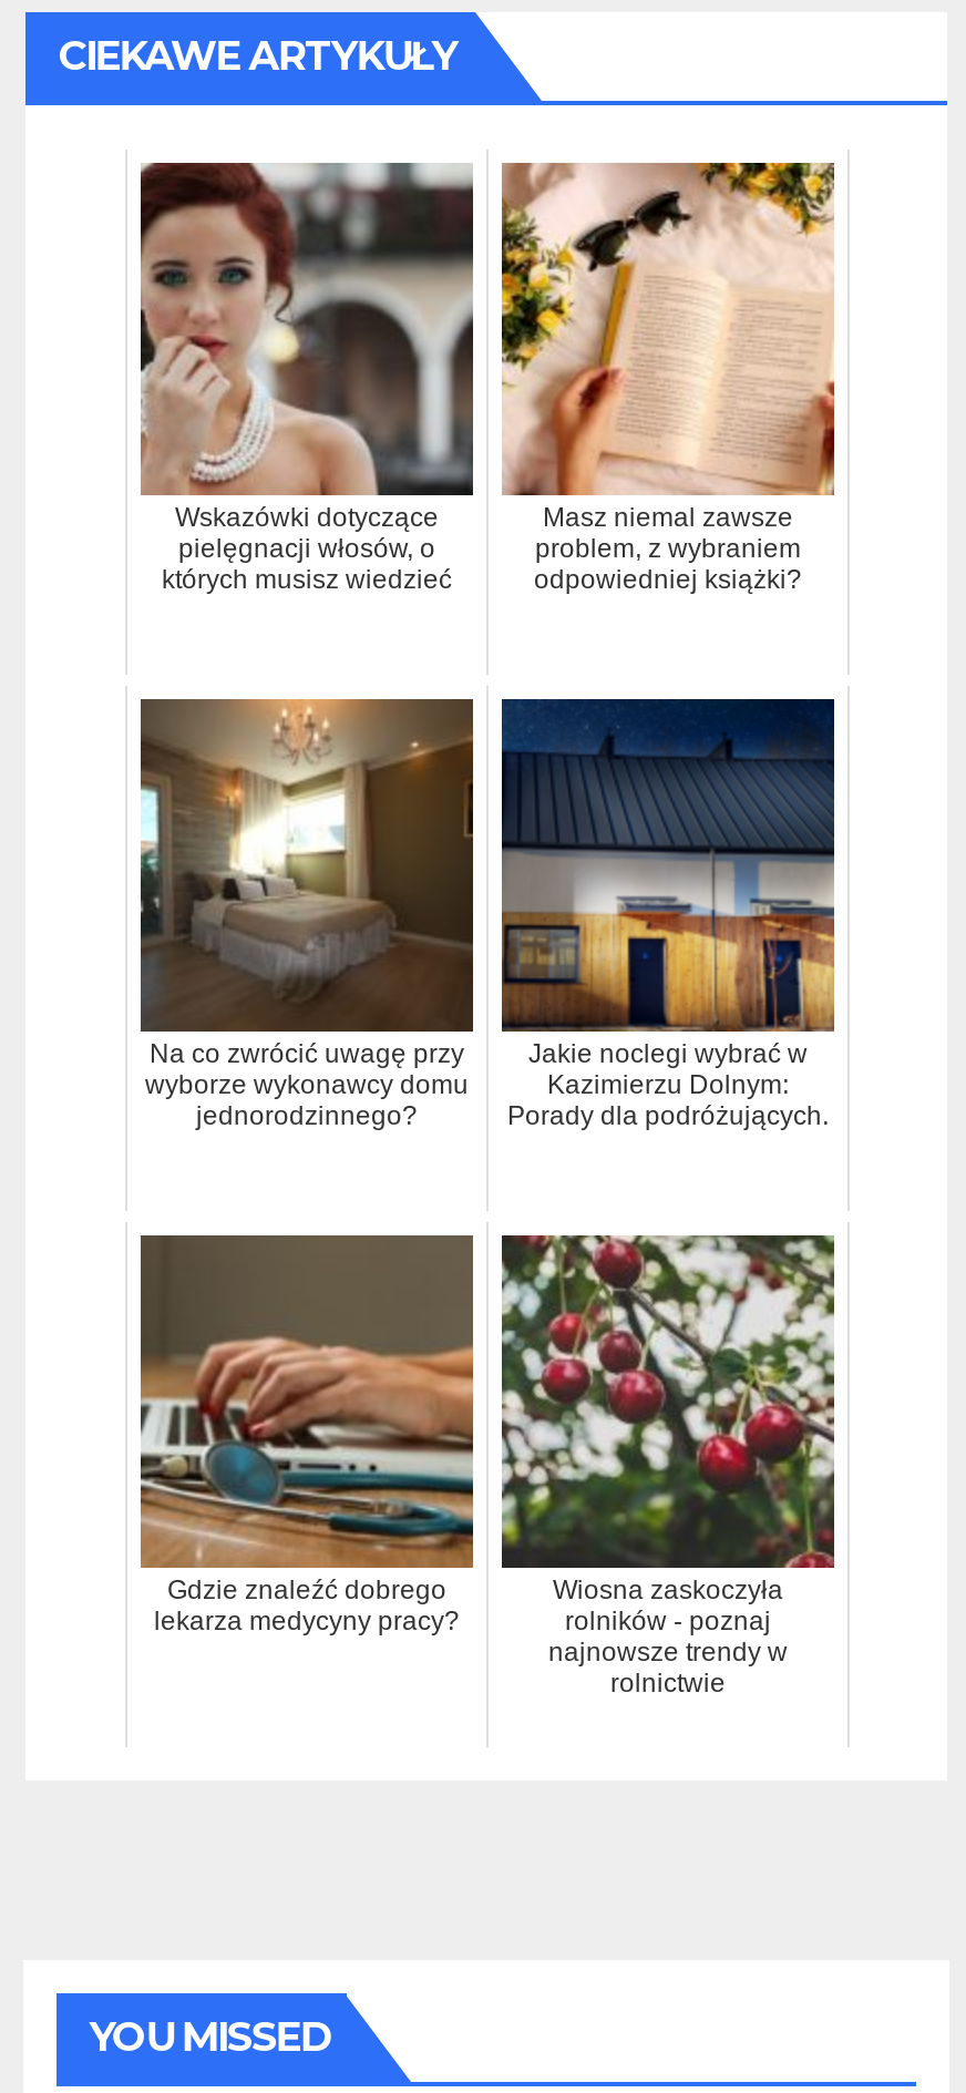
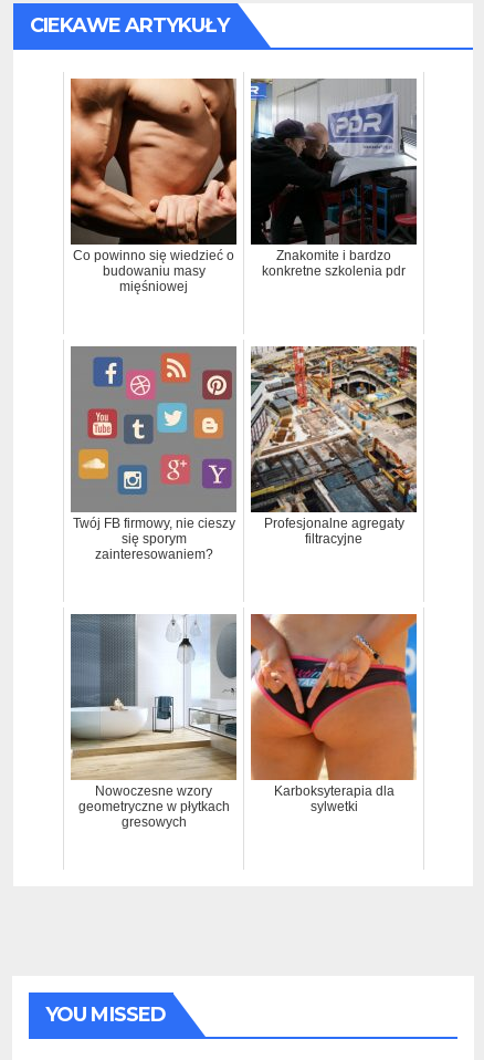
[138,161,475,594] [image] | Wskazówki dotyczące | pielęgnacji włosów, o | których musisz wiedzieć -> [70,77,238,295] [image] | Co powinno się wiedzieć o | budowaniu masy | mięśniowej
[500,161,836,594] [image] | Masz niemal zawsze | problem, z wybraniem | odpowiedniej książki? -> [250,77,418,279] [image] | Znakomite i bardzo | konkretne szkolenia pdr
[138,697,475,1130] [image] | Na co zwrócić uwagę przy | wyborze wykonawcy domu | jednorodzinnego? -> [70,346,236,563] [image] | Twój FB firmowy, nie cieszy | się sporym | zainteresowaniem?
[500,697,836,1130] [image] | Jakie noclegi wybrać w | Kazimierzu Dolnym: | Porady dla podróżujących. -> [250,345,418,547] [image] | Profesjonalne agregaty | filtracyjne
[138,1233,475,1635] [image] | Gdzie znaleźć dobrego | lekarza medycyny pracy? -> [71,614,238,830] [image] | Nowoczesne wzory | geometryczne w płytkach | gresowych
[500,1233,836,1697] [image] | Wiosna zaskoczyła | rolników - poznaj | najnowsze trendy w | rolnictwie -> [250,613,418,815] [image] | Karboksyterapia dla | sylwetki

